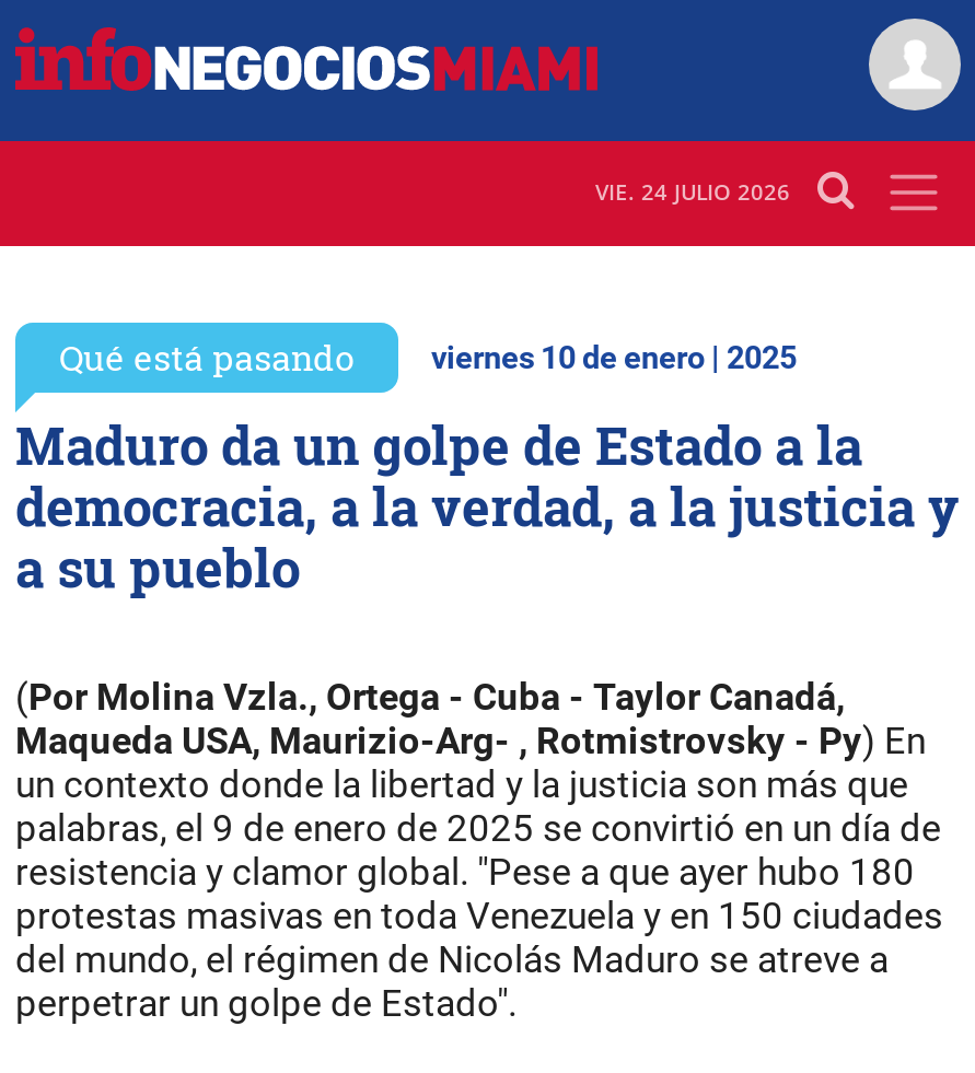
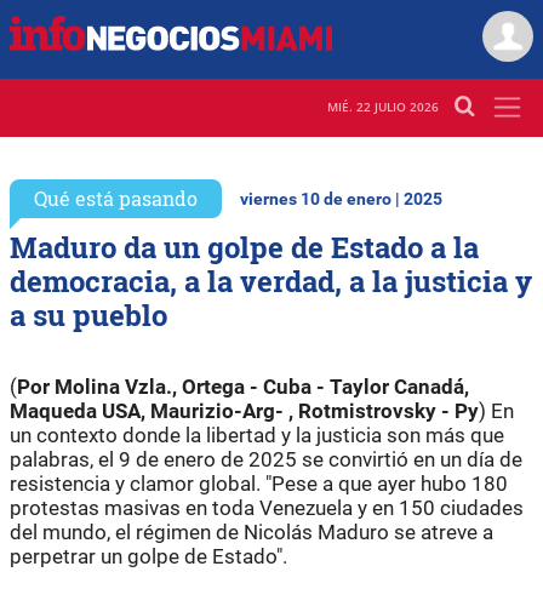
[595,177,790,207] VIE. 24 JULIO 2026 -> [327,99,439,115] MIÉ. 22 JULIO 2026

